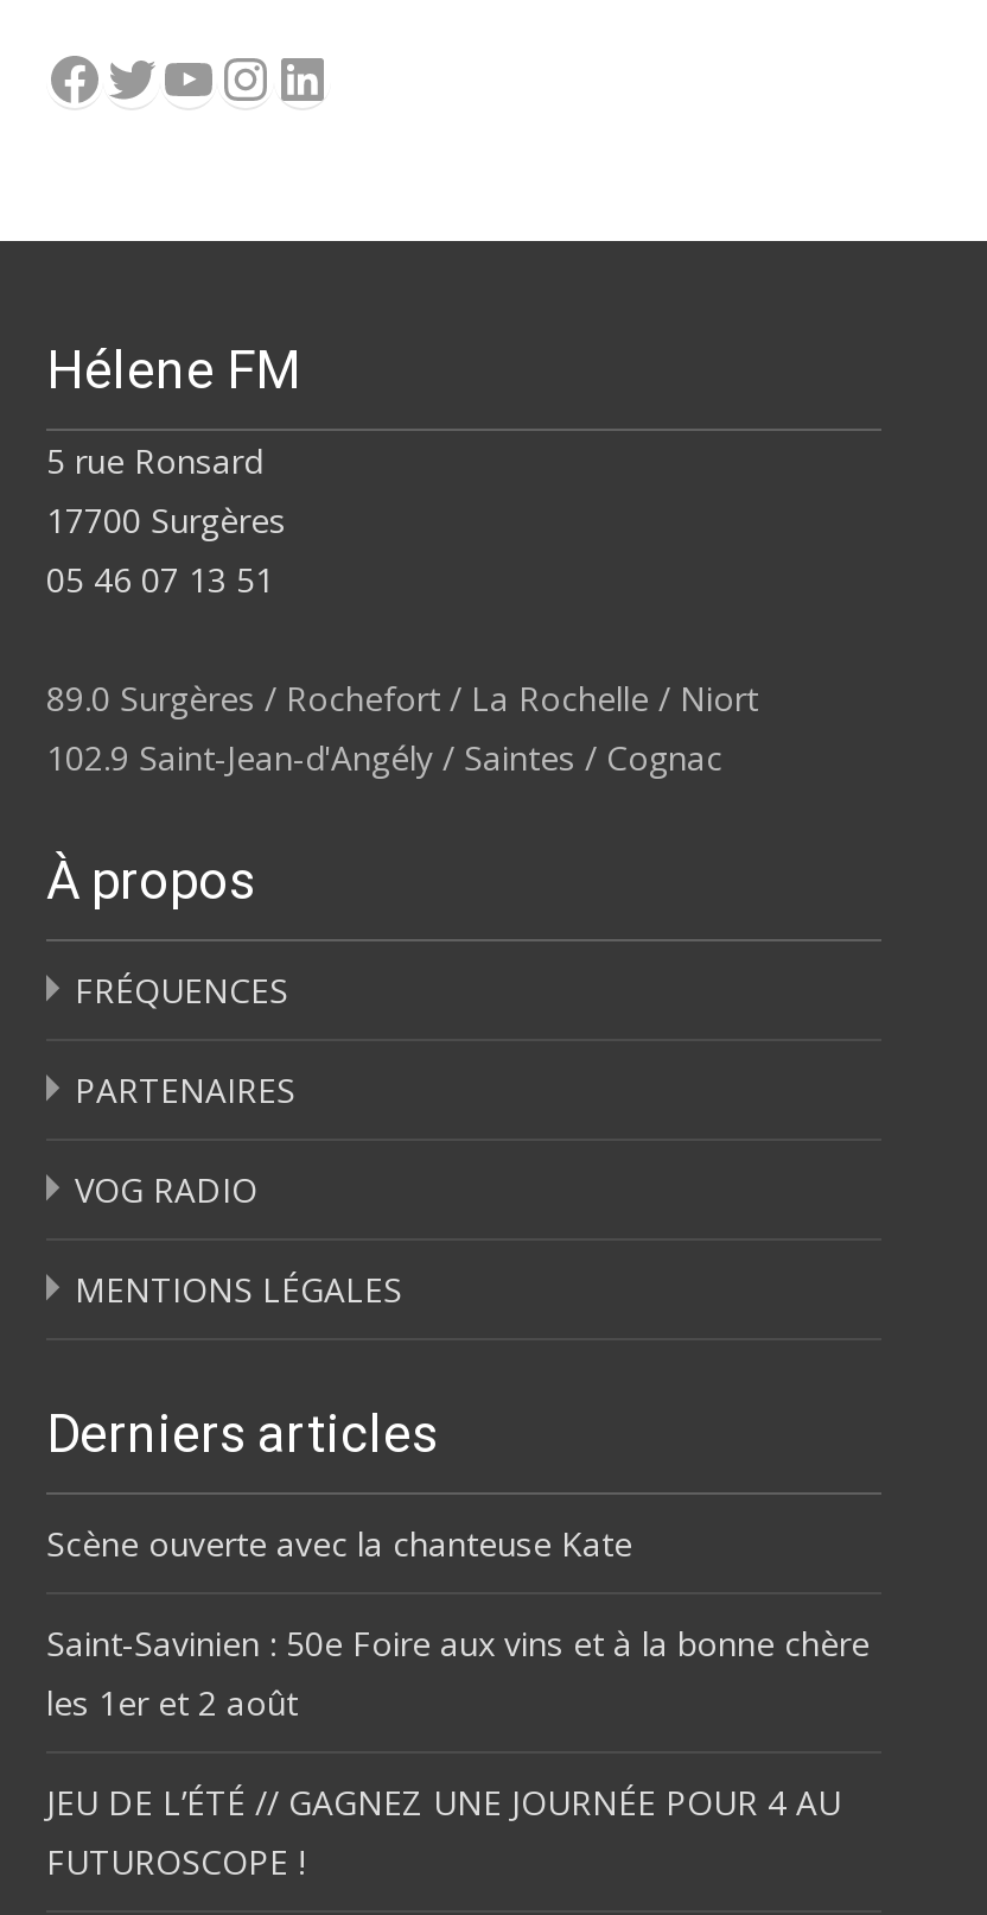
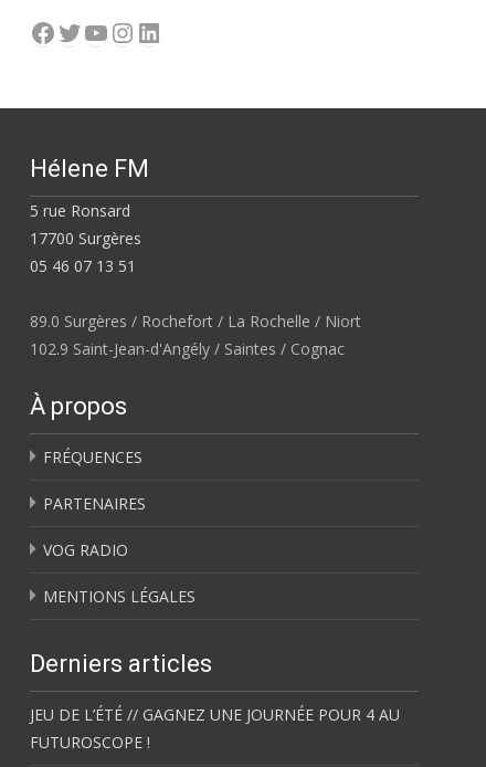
[46,1521,870,1725] Scène ouverte avec la chanteuse Kate | Saint-Savinien : 50e Foire aux vins et à la bonne chère | les 1er et 2 août -> none

